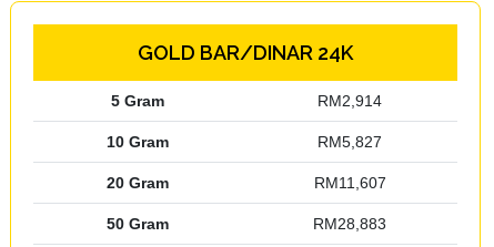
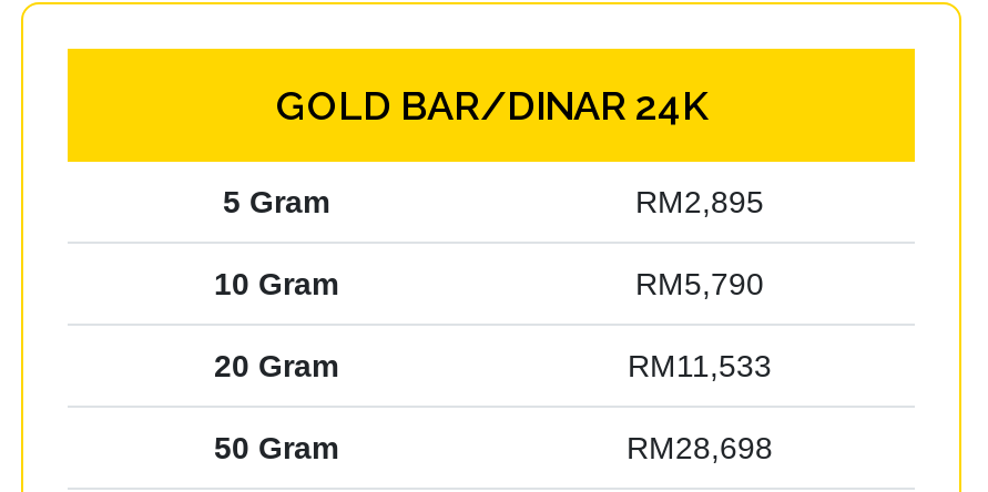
[317,92,382,110] RM2,914 -> [635,184,764,219] RM2,895
[317,133,382,151] RM5,827 -> [635,266,764,301] RM5,790
[314,174,386,192] RM11,607 -> [628,348,772,383] RM11,533
[313,215,386,233] RM28,883 -> [627,430,773,465] RM28,698

